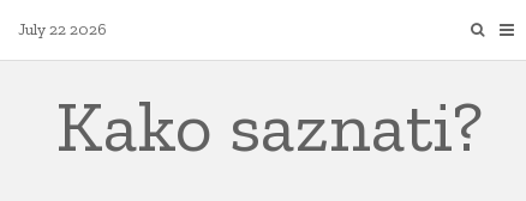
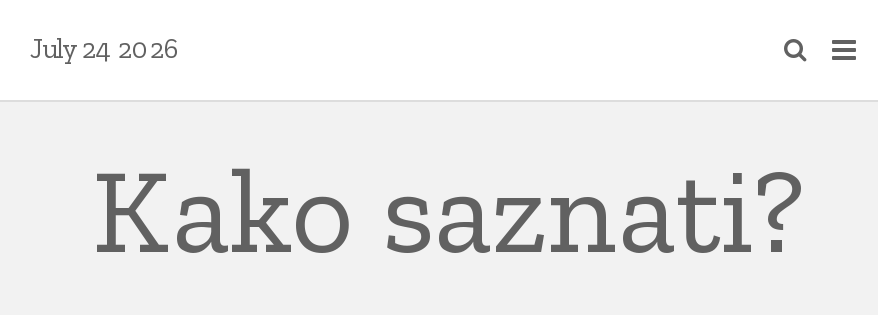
[18,19,107,39] July 22 2026 -> [30,32,180,66] July 24 2026

